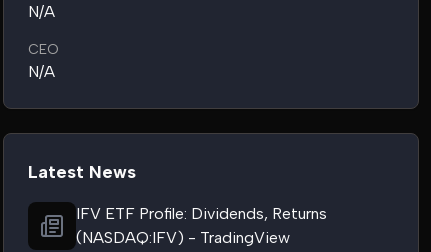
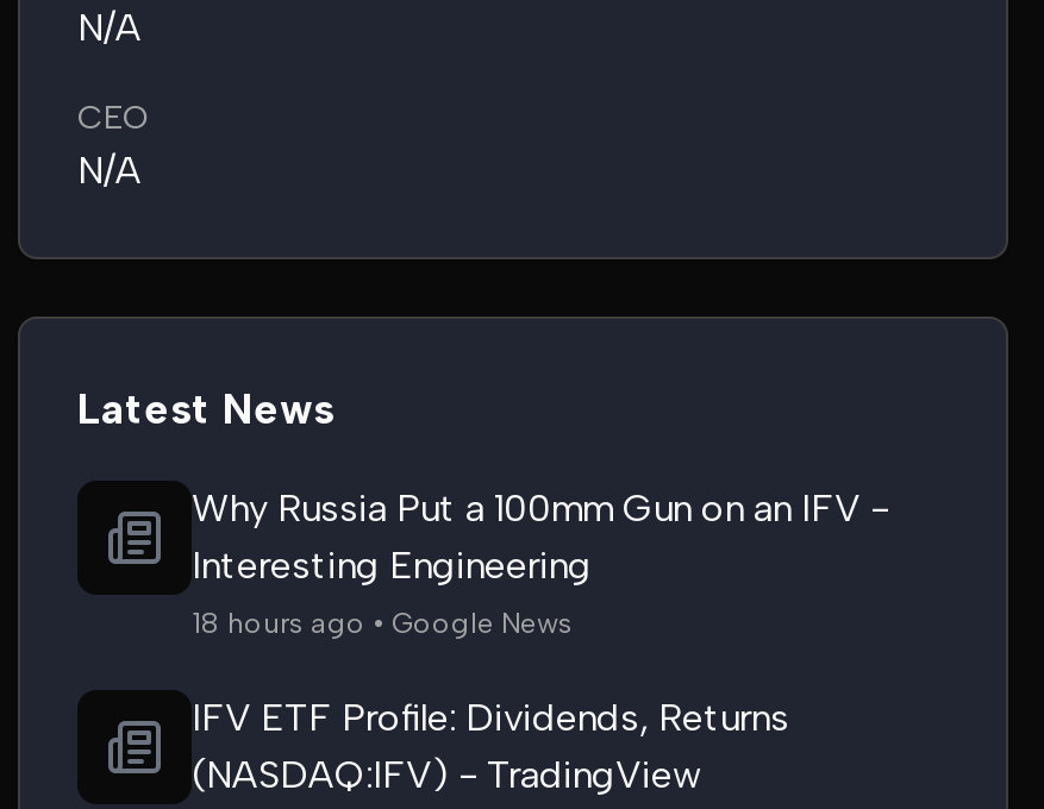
none -> [192,485,889,640] Why Russia Put a 100mm Gun on an IFV - | Interesting Engineering | 18 hours ago • Google News

